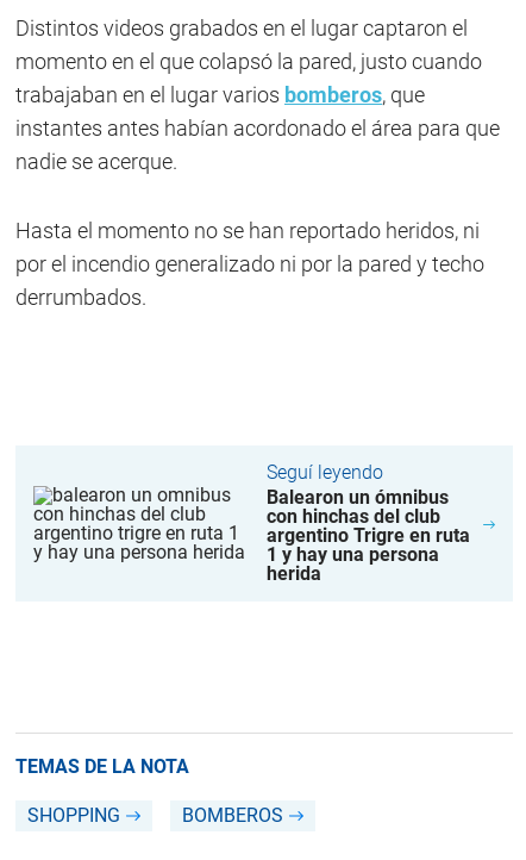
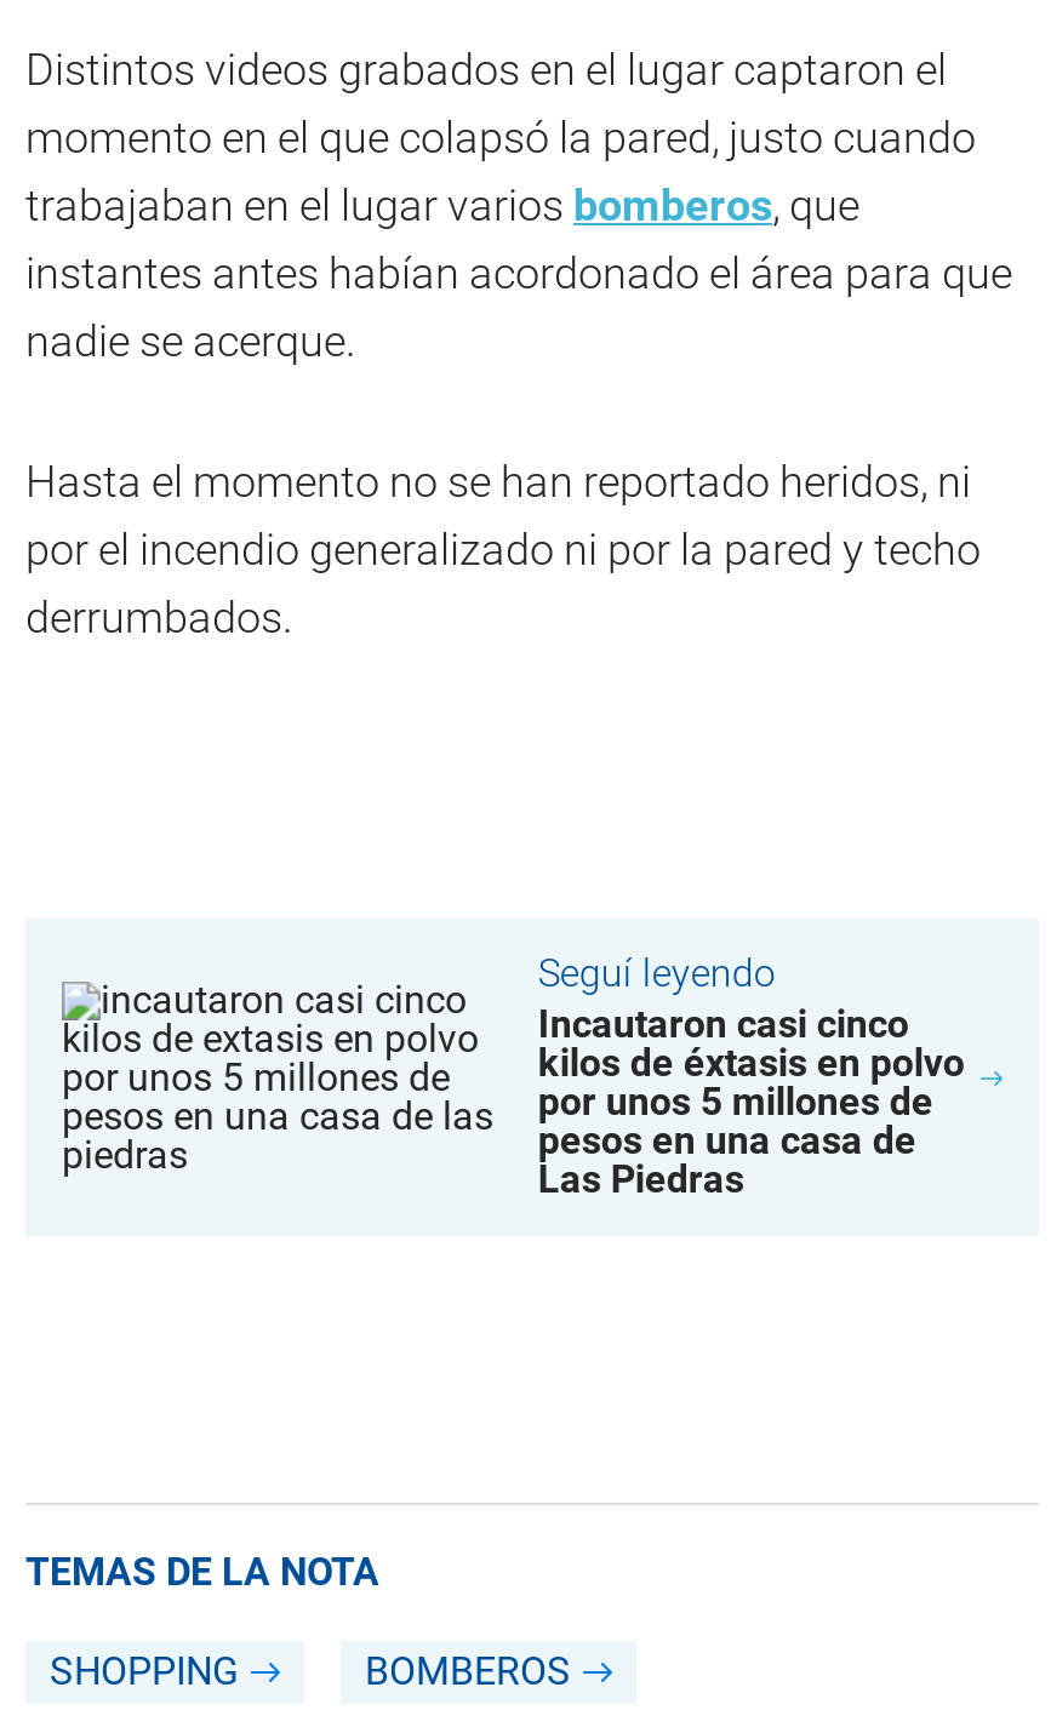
[32,476,470,585] [image] | Balearon un ómnibus | con hinchas del club | argentino Trigre en ruta | 1 y hay una persona | herida -> [59,979,965,1202] [image] | Incautaron casi cinco | kilos de éxtasis en polvo | por unos 5 millones de | pesos en una casa de | Las Piedras

